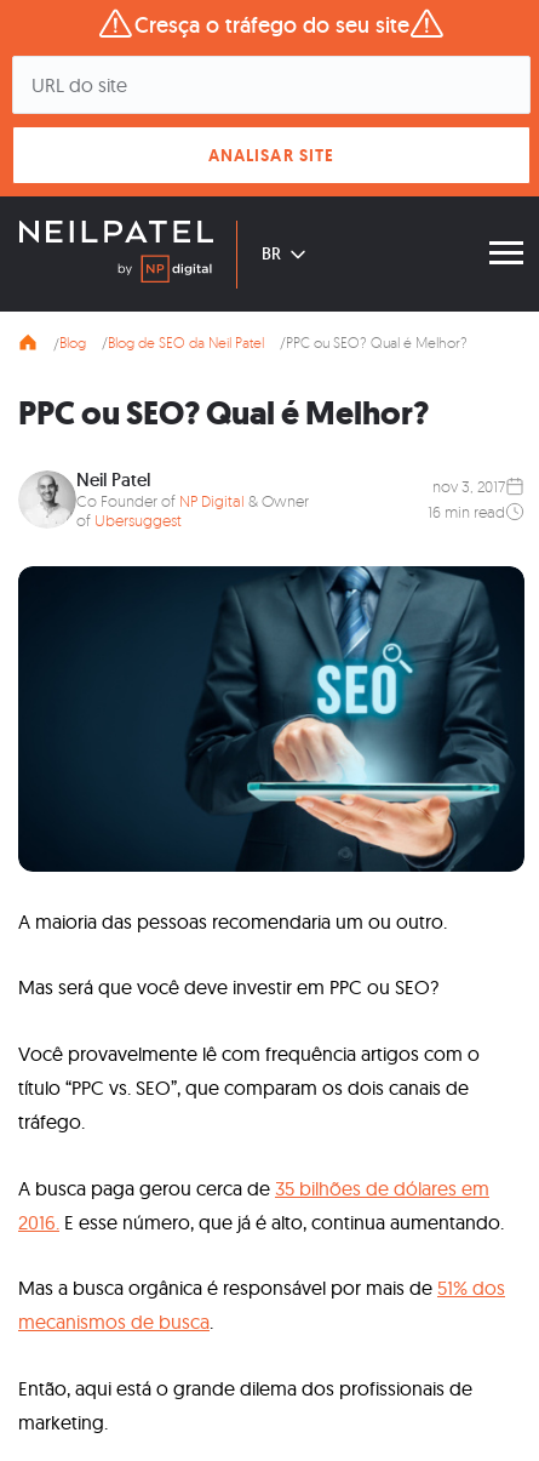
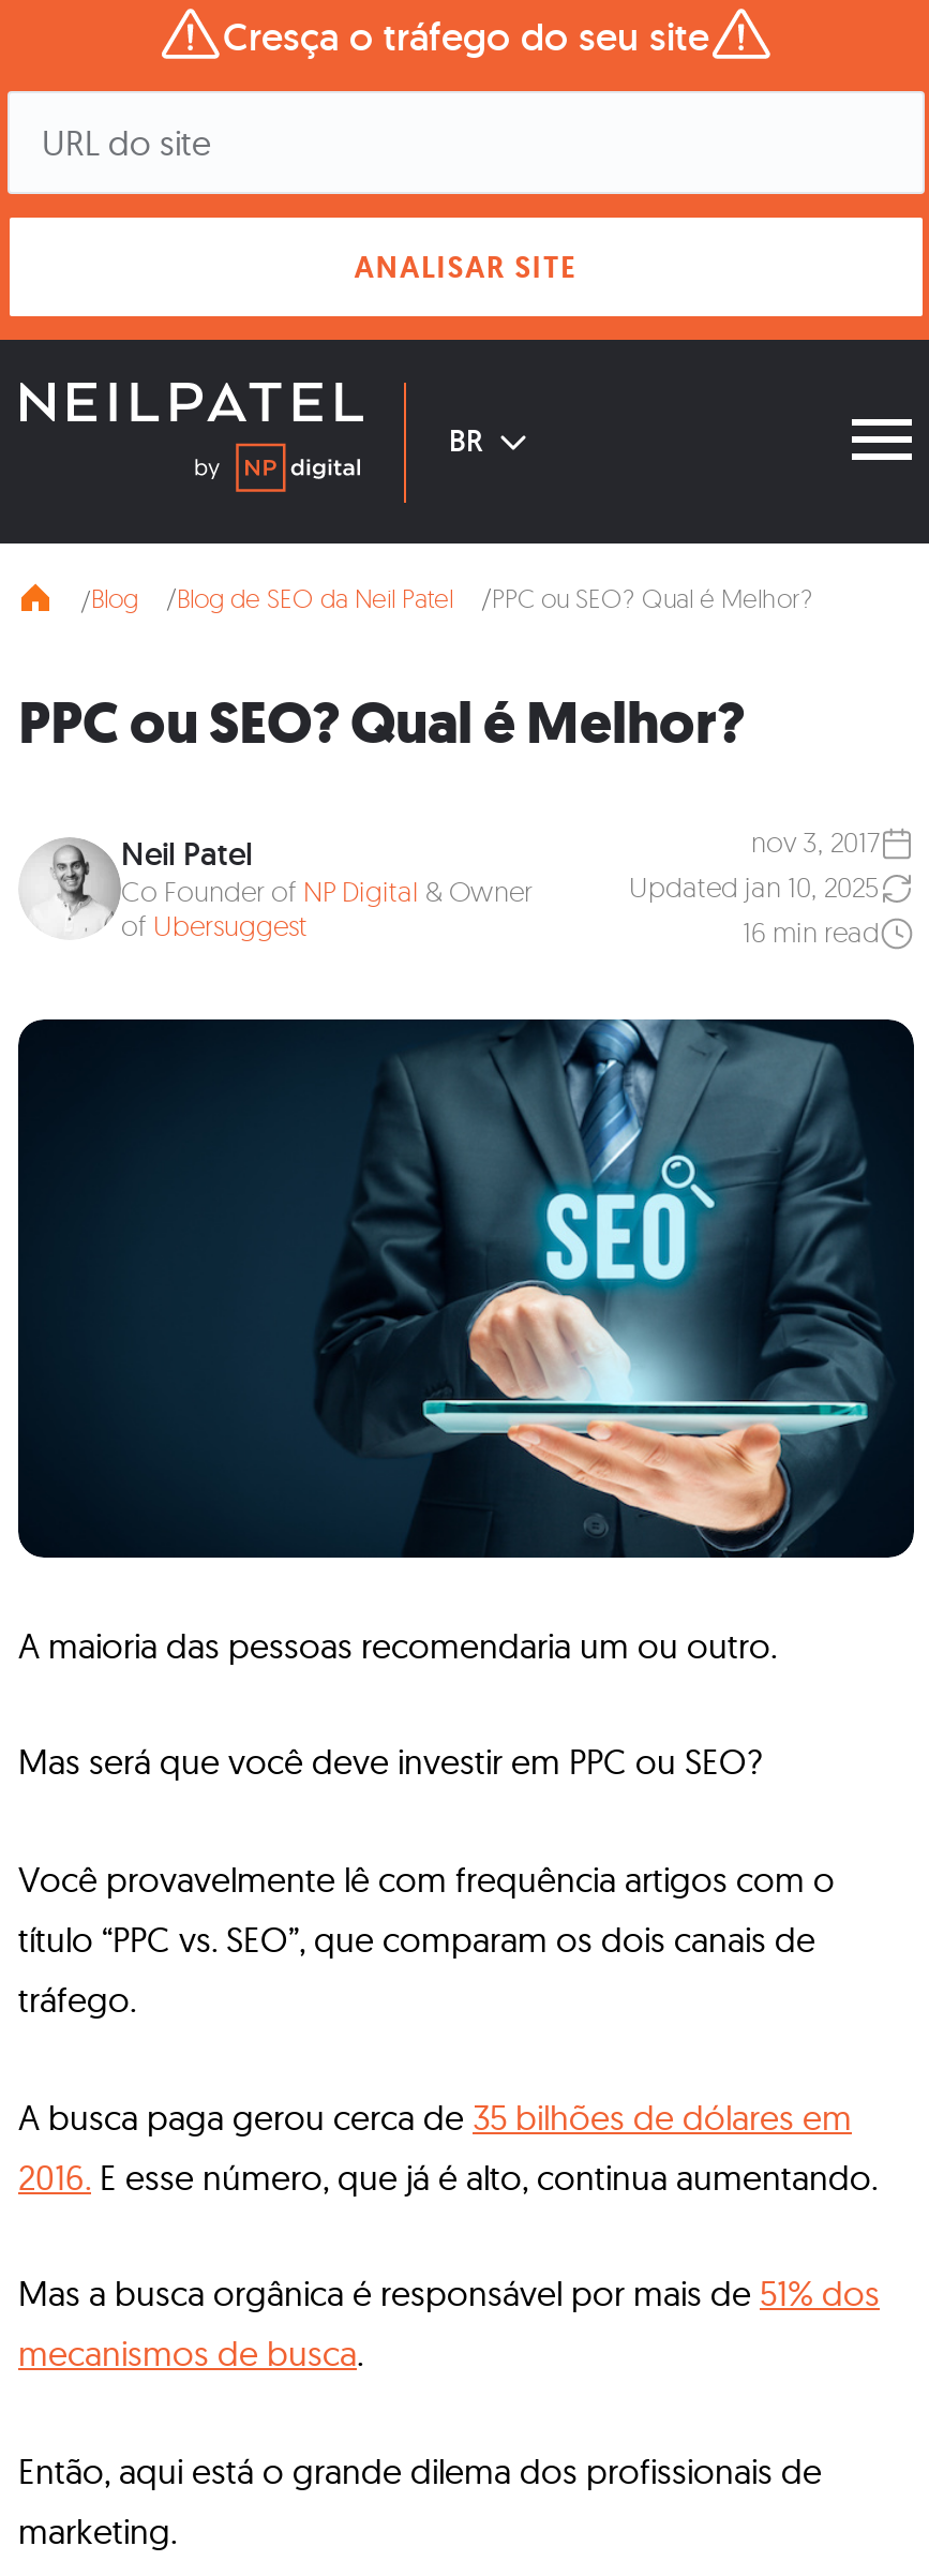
none -> [629,870,880,904] Updated jan 10, 2025

